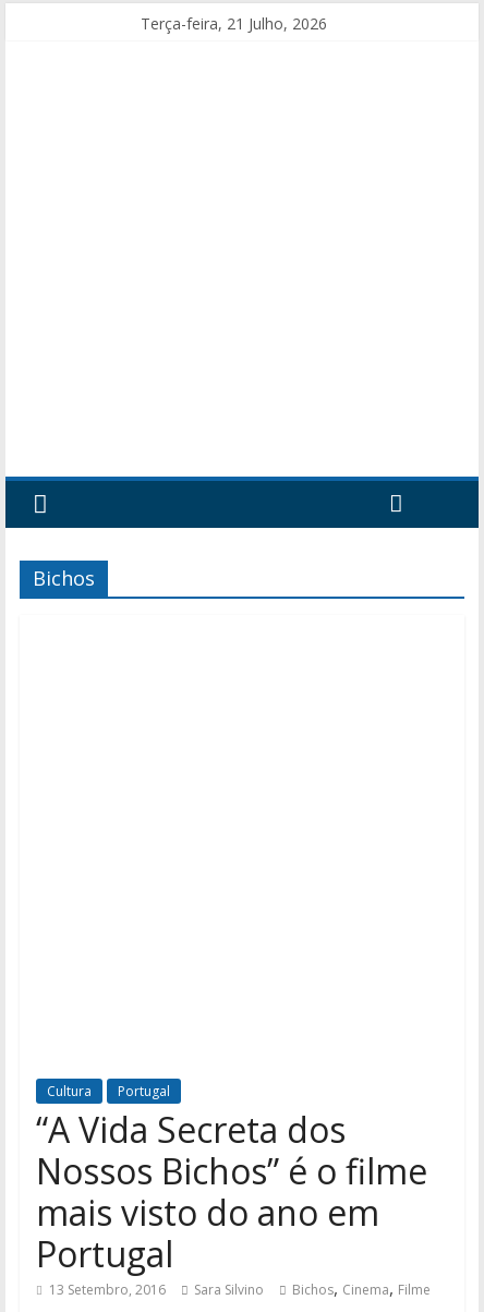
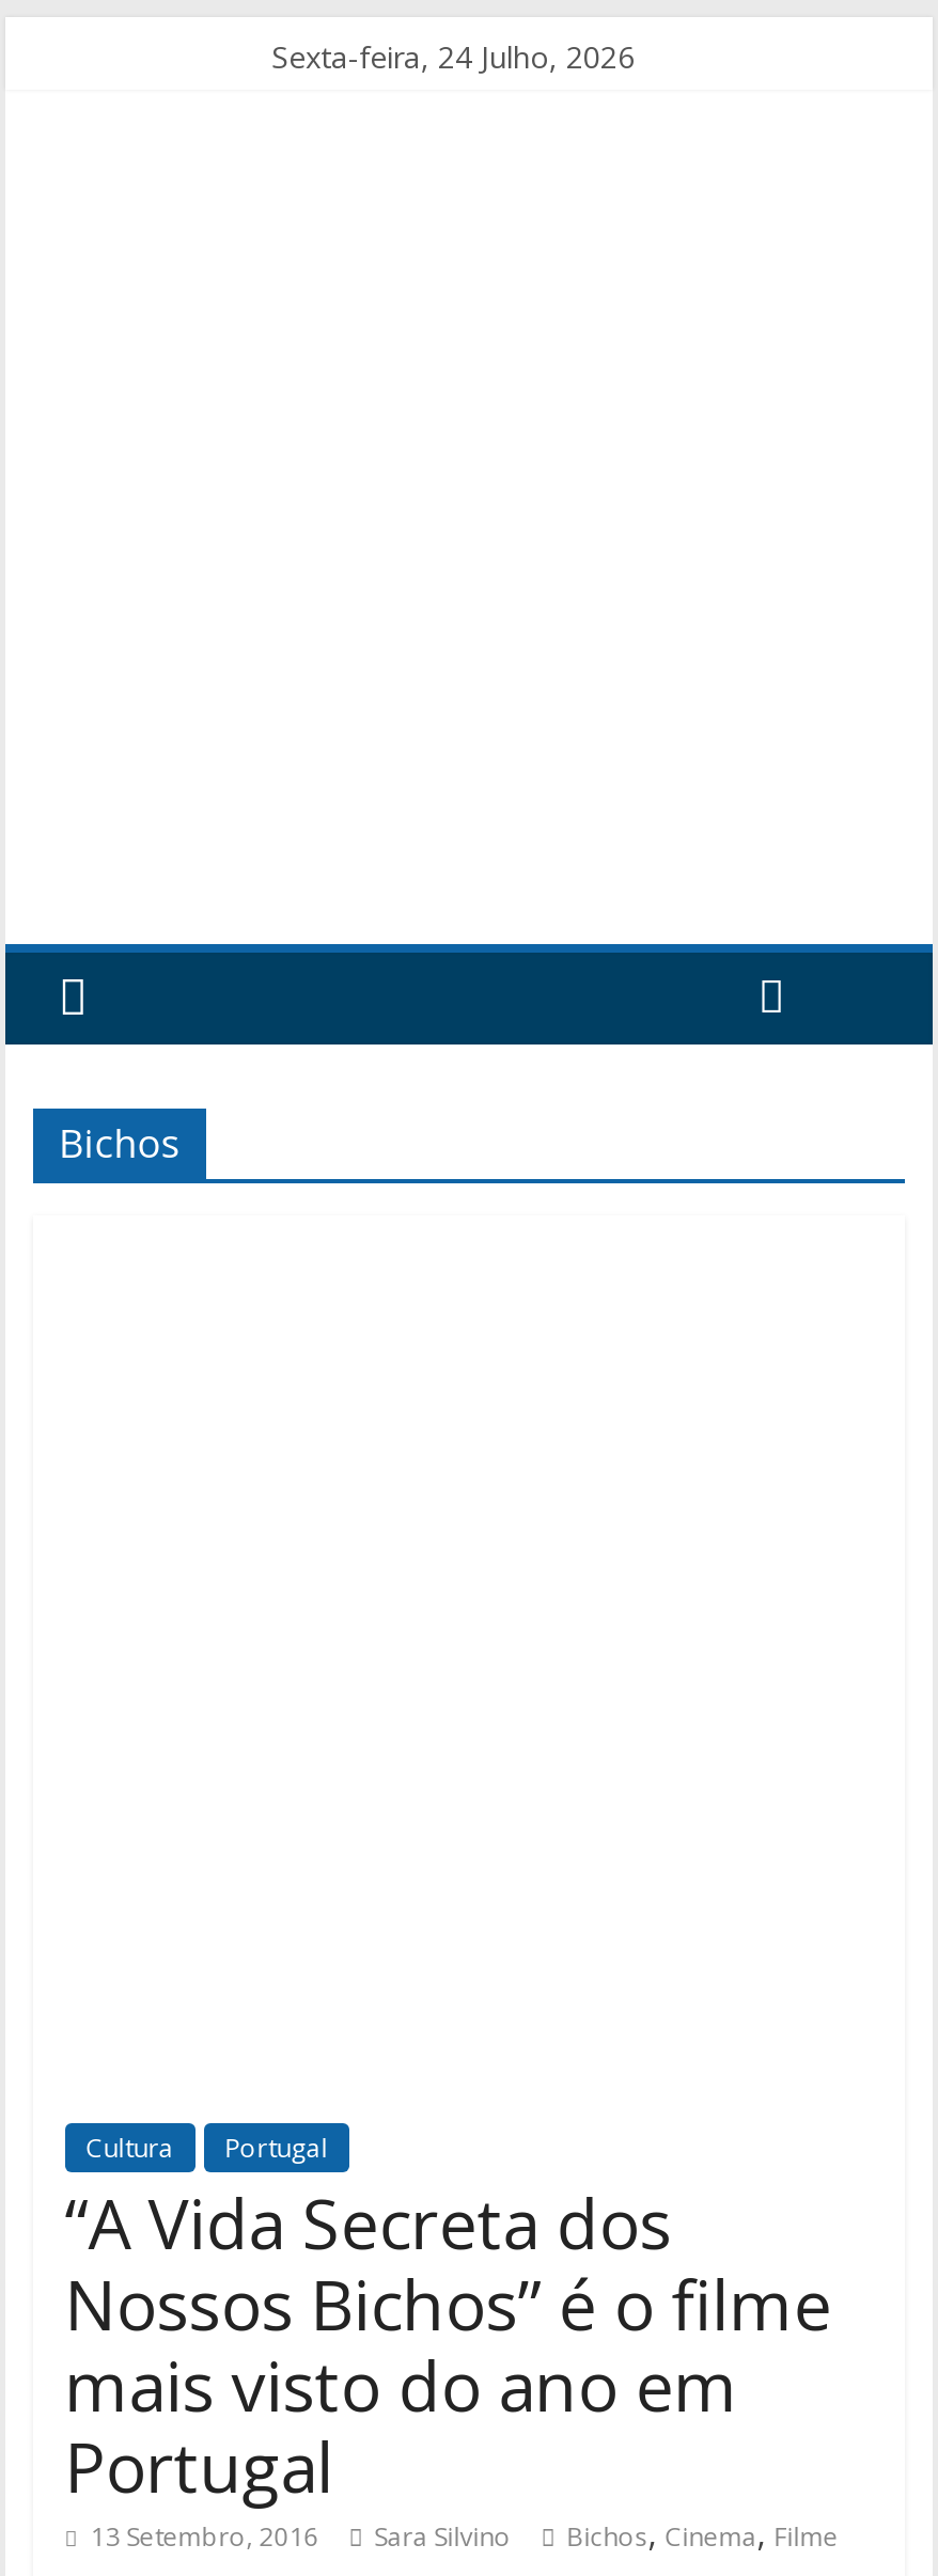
[141,13,327,34] Terça-feira, 21 Julho, 2026 -> [271,36,635,77] Sexta-feira, 24 Julho, 2026

